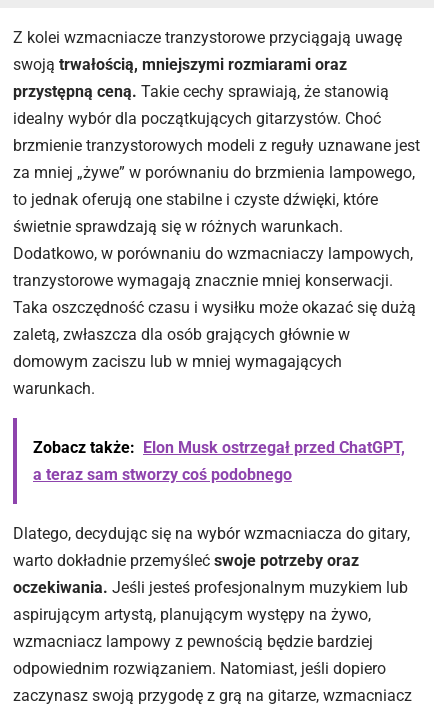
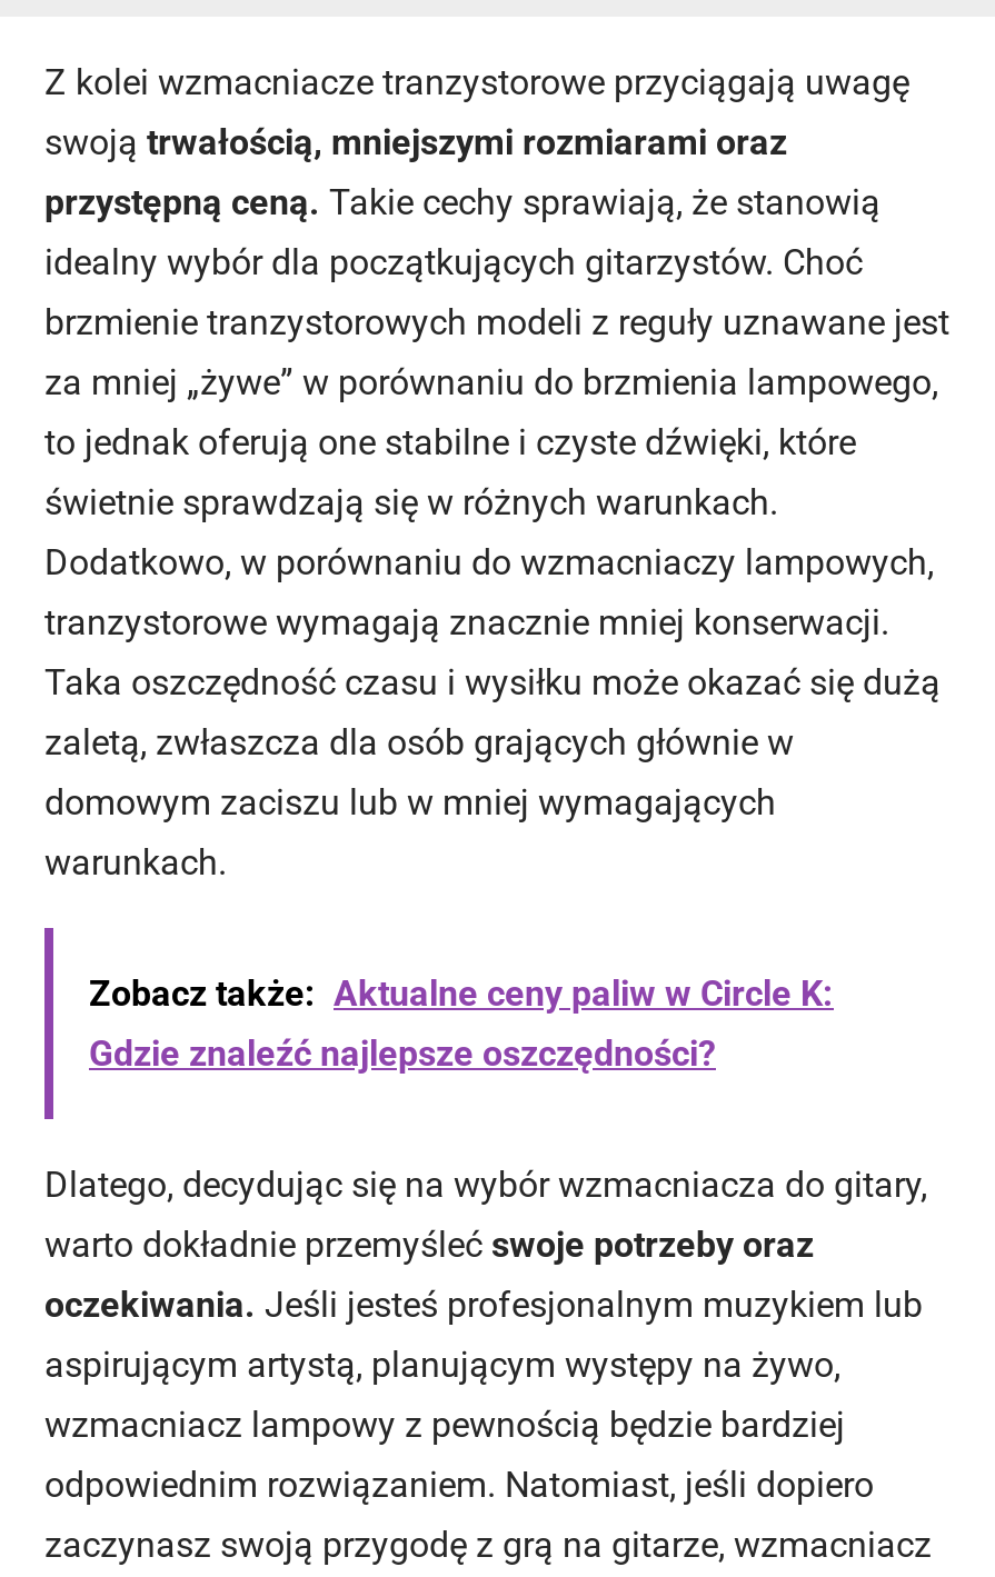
[33,438,405,484] Zobacz także: Elon Musk ostrzegał przed ChatGPT, | a teraz sam stworzy coś podobnego -> [89,973,834,1075] Zobacz także: Aktualne ceny paliw w Circle K: | Gdzie znaleźć najlepsze oszczędności?

